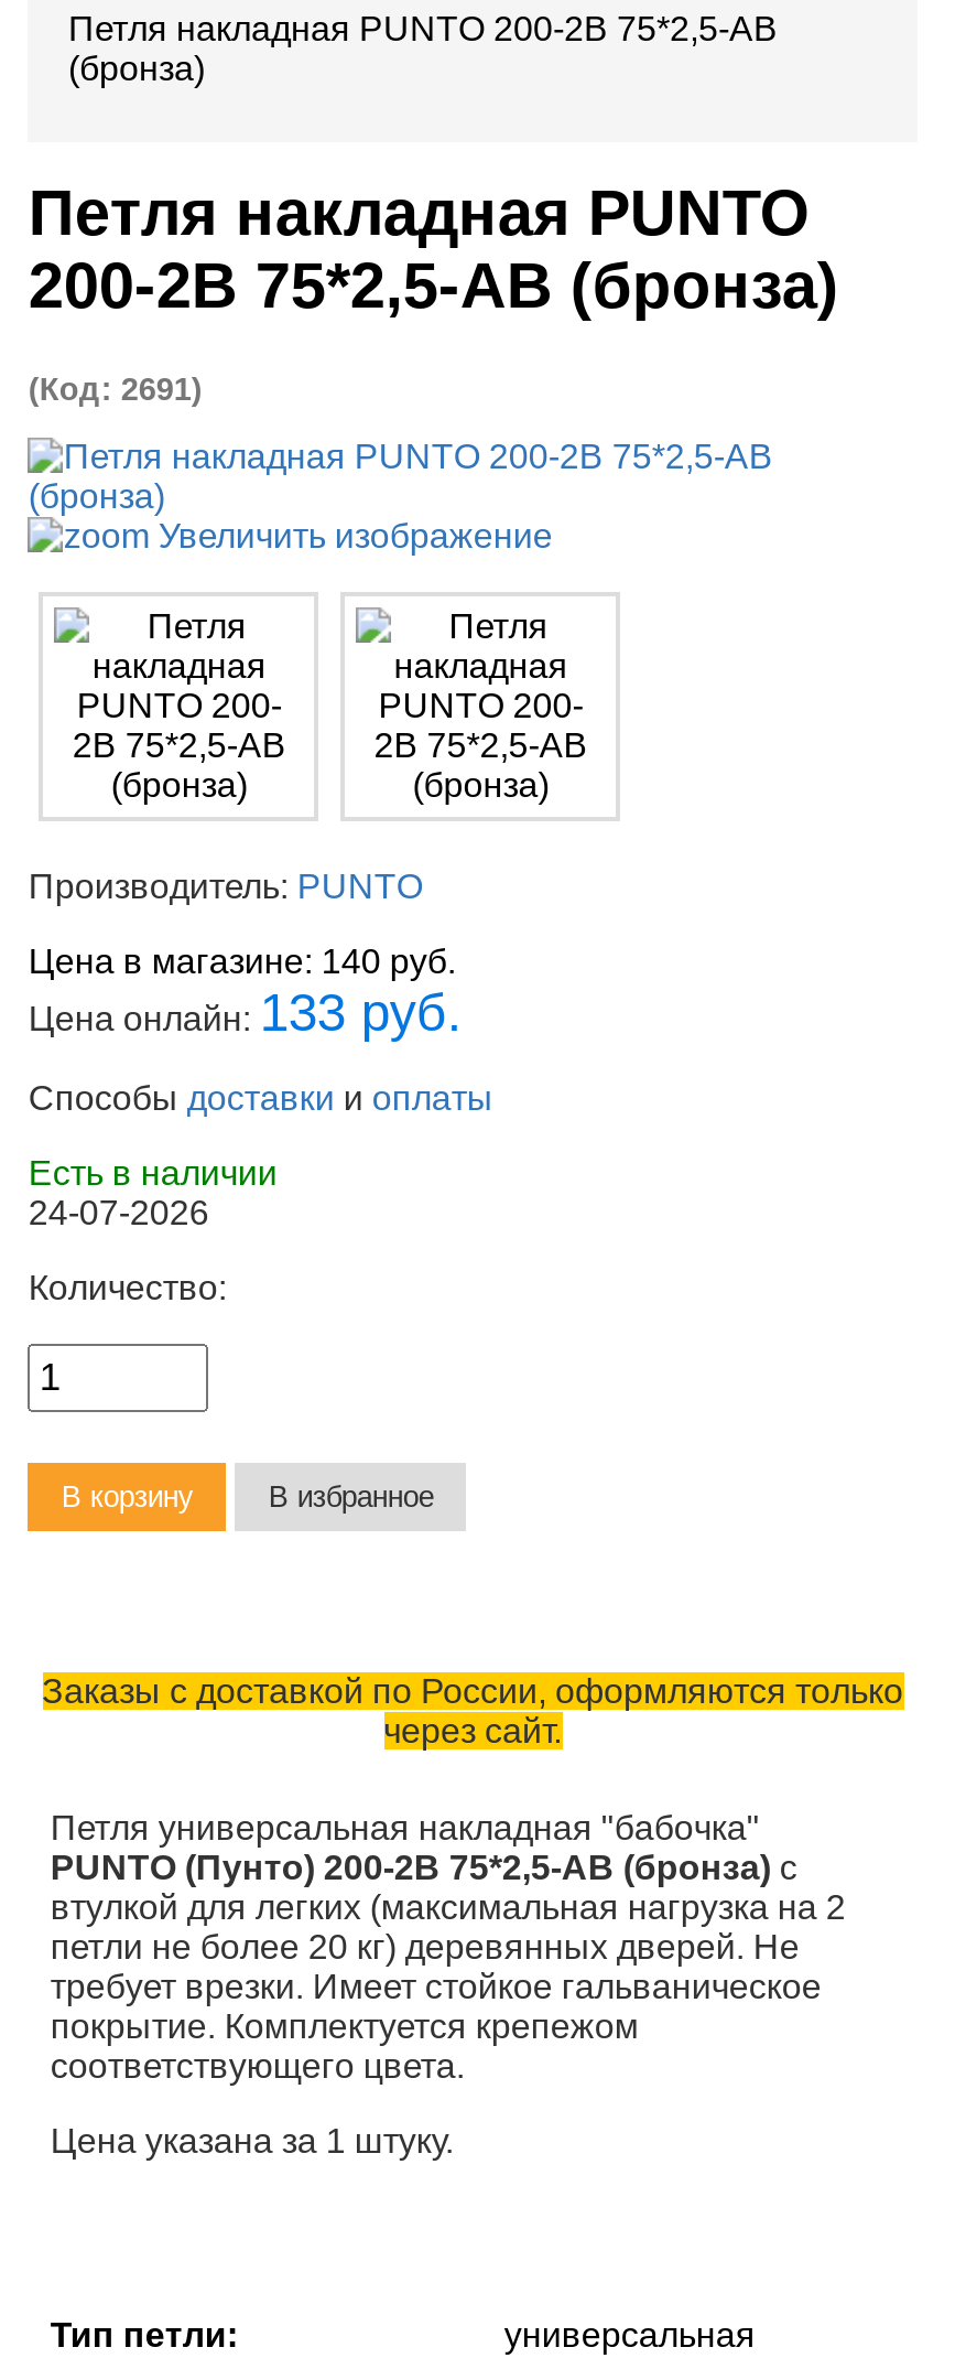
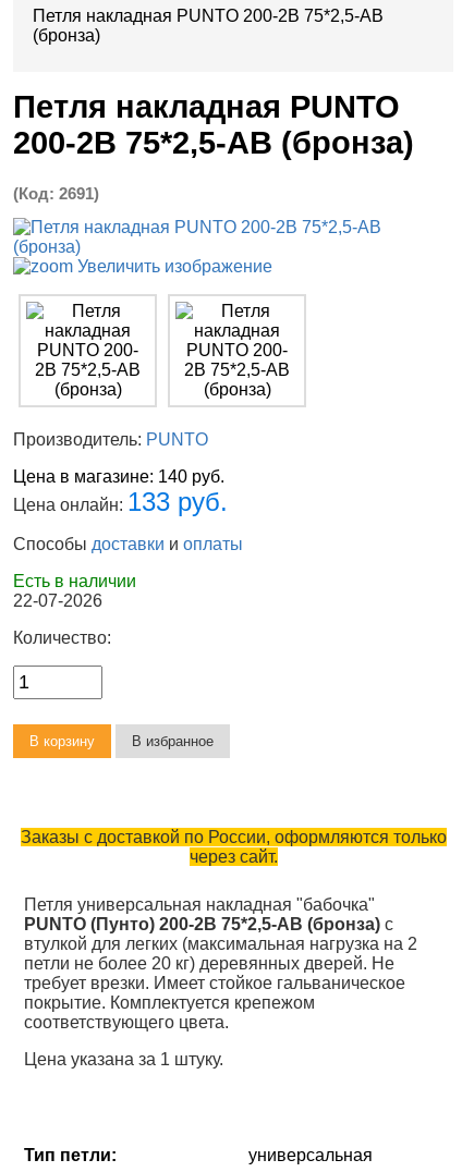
[28,1194,209,1231] 24-07-2026 -> [14,591,103,610] 22-07-2026

